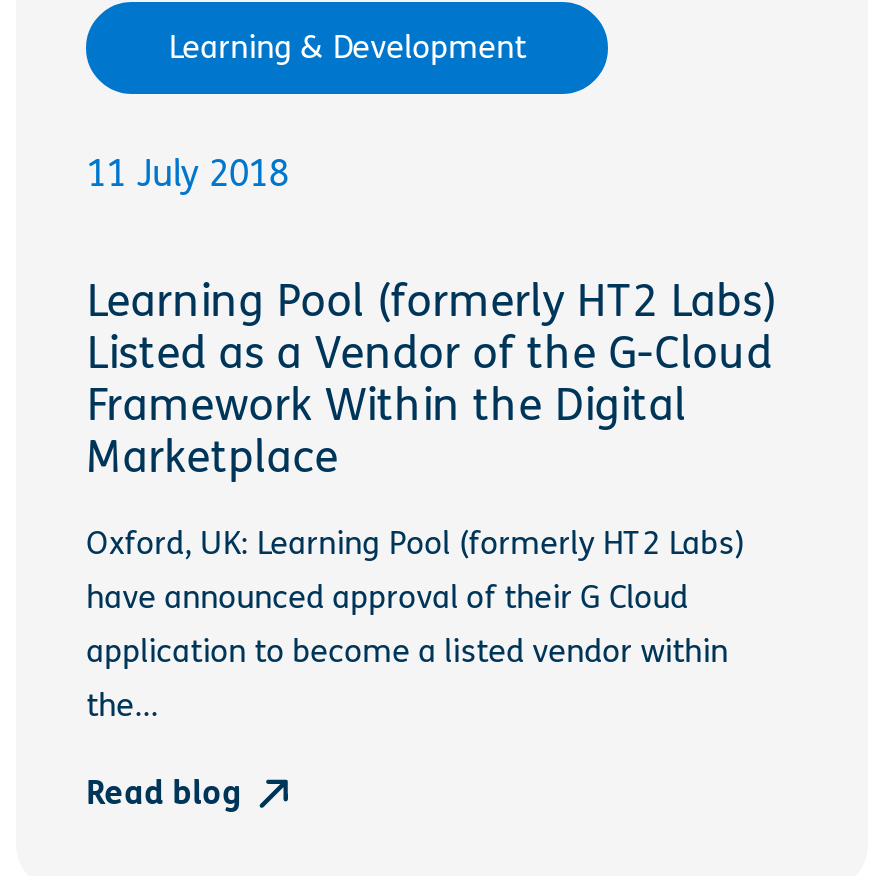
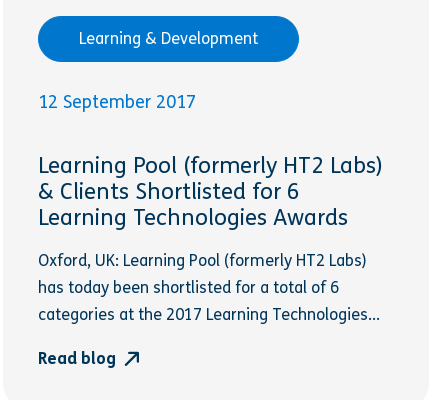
[86,151,288,195] 11 July 2018 -> [38,91,196,113] 12 September 2017
[86,328,772,484] Listed as a Vendor of the G-Cloud | Framework Within the Digital | Marketplace -> [38,179,348,231] & Clients Shortlisted for 6 | Learning Technologies Awards
[86,579,728,725] have announced approval of their G Cloud | application to become a listed vendor within | the... -> [38,278,380,324] has today been shortlisted for a total of 6 | categories at the 2017 Learning Technologies...

